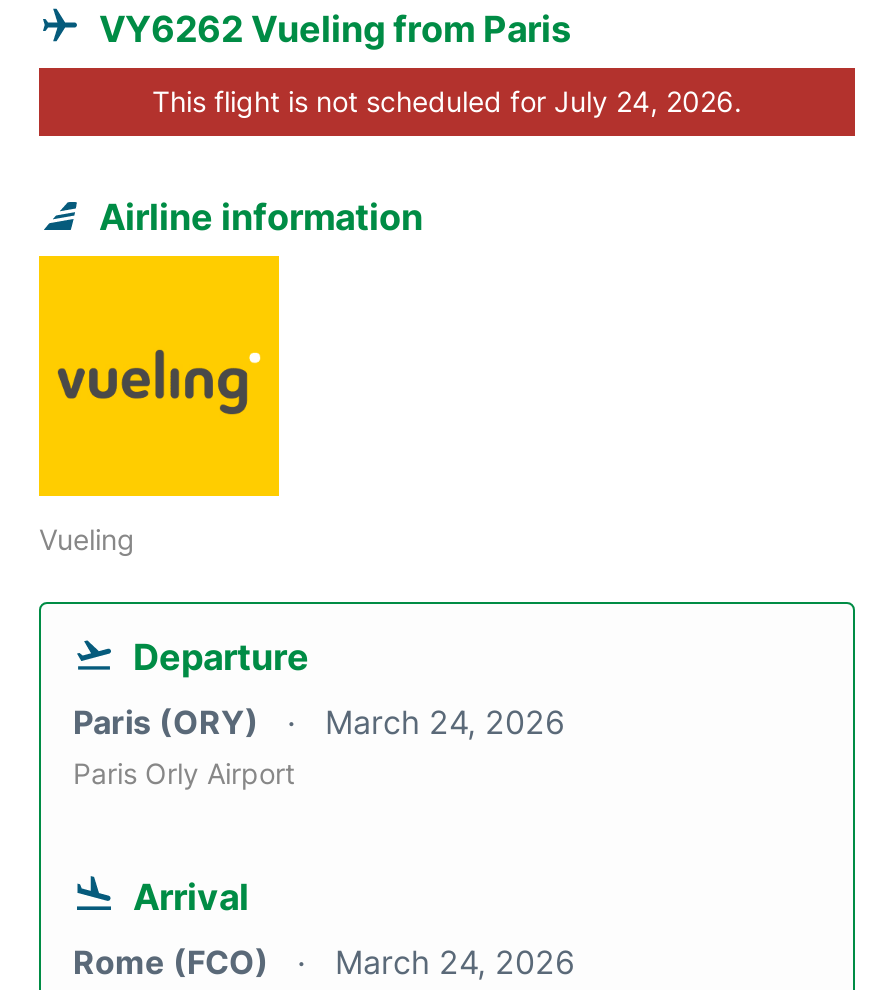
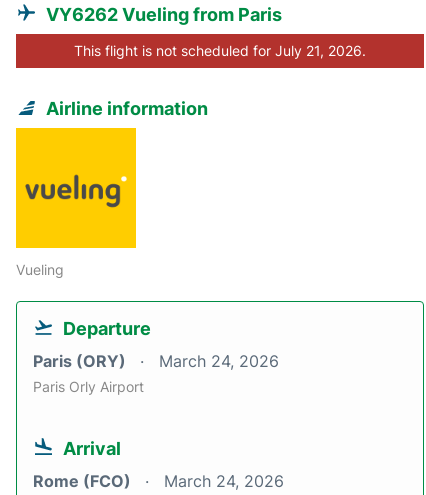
[152,84,742,118] This flight is not scheduled for July 24, 2026. -> [74,42,366,59] This flight is not scheduled for July 21, 2026.

